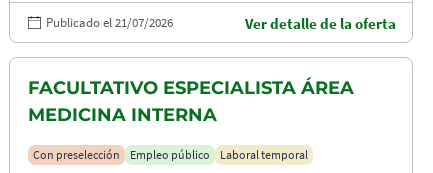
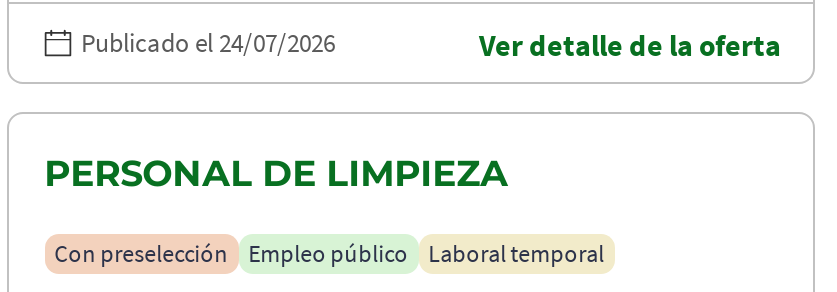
[46,14,173,31] Publicado el 21/07/2026 -> [81,25,335,59] Publicado el 24/07/2026
[28,77,354,126] FACULTATIVO ESPECIALISTA ÁREA | MEDICINA INTERNA -> [44,152,508,196] PERSONAL DE LIMPIEZA

